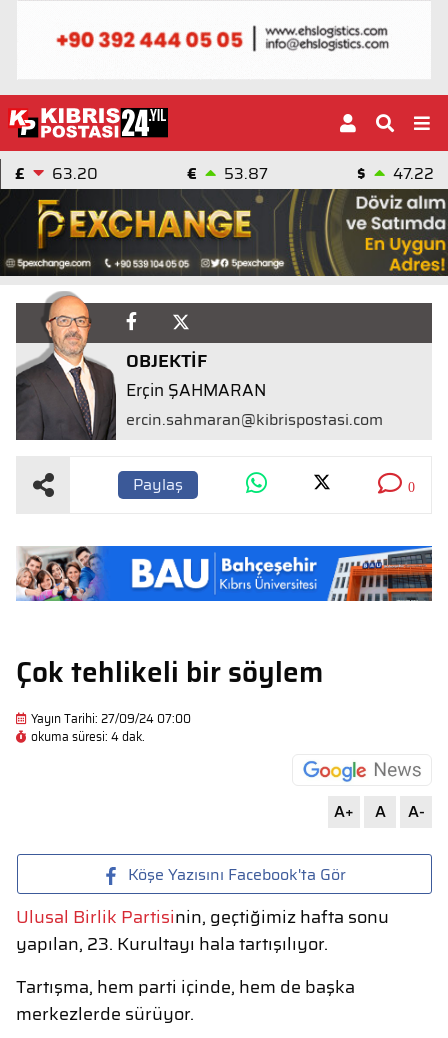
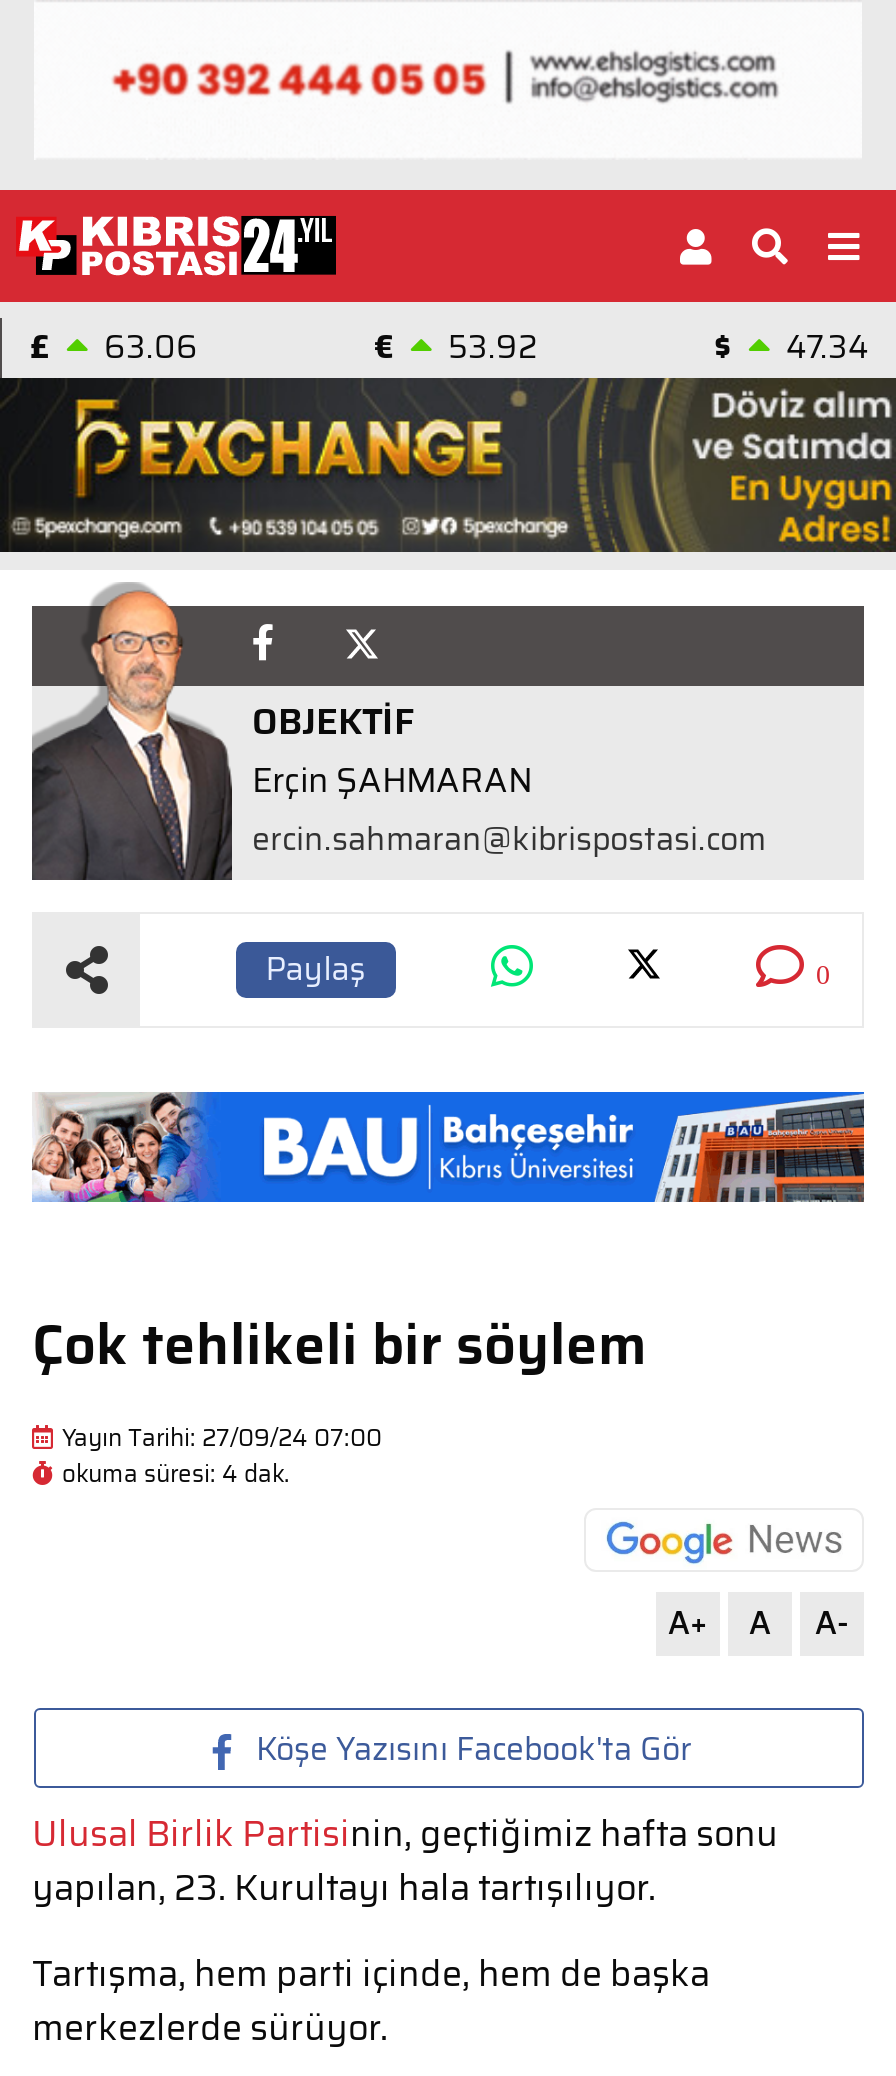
[52,161,98,186] 63.20 -> [104,322,198,372] 63.06
[224,161,268,186] 53.87 -> [448,322,538,372] 53.92
[393,161,434,186] 47.22 -> [786,322,868,372] 47.34

